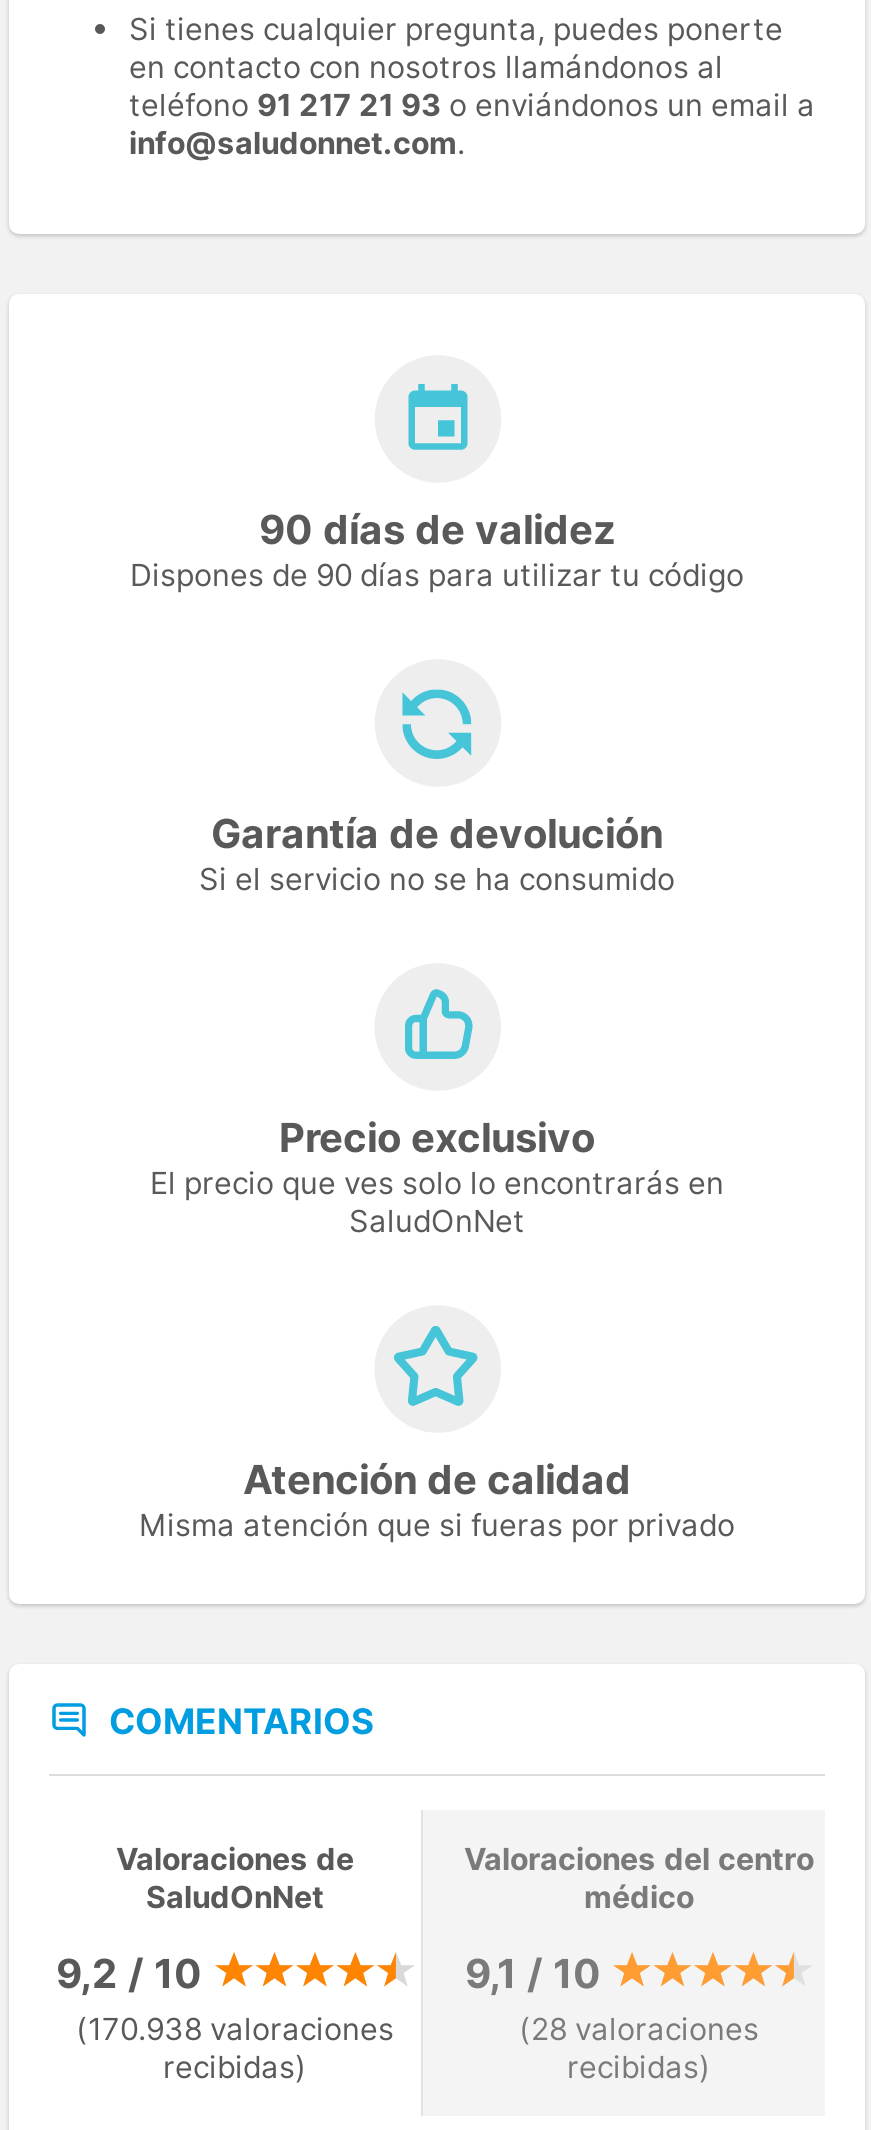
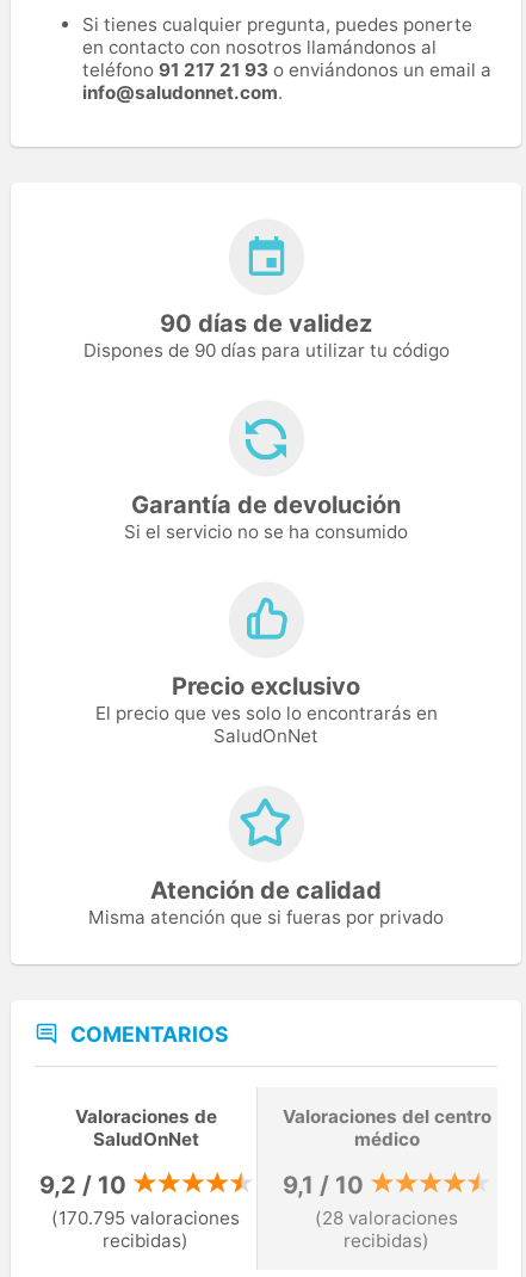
[76,2009,394,2047] (170.938 valoraciones -> [51,1206,240,1229] (170.795 valoraciones

